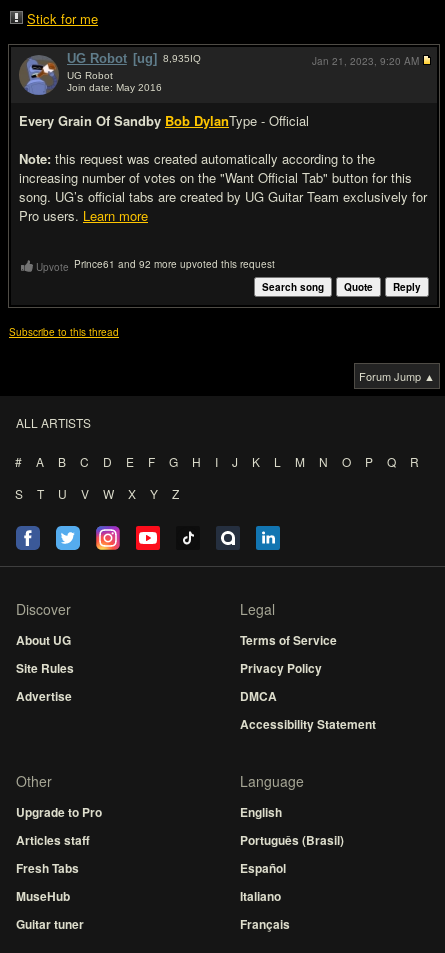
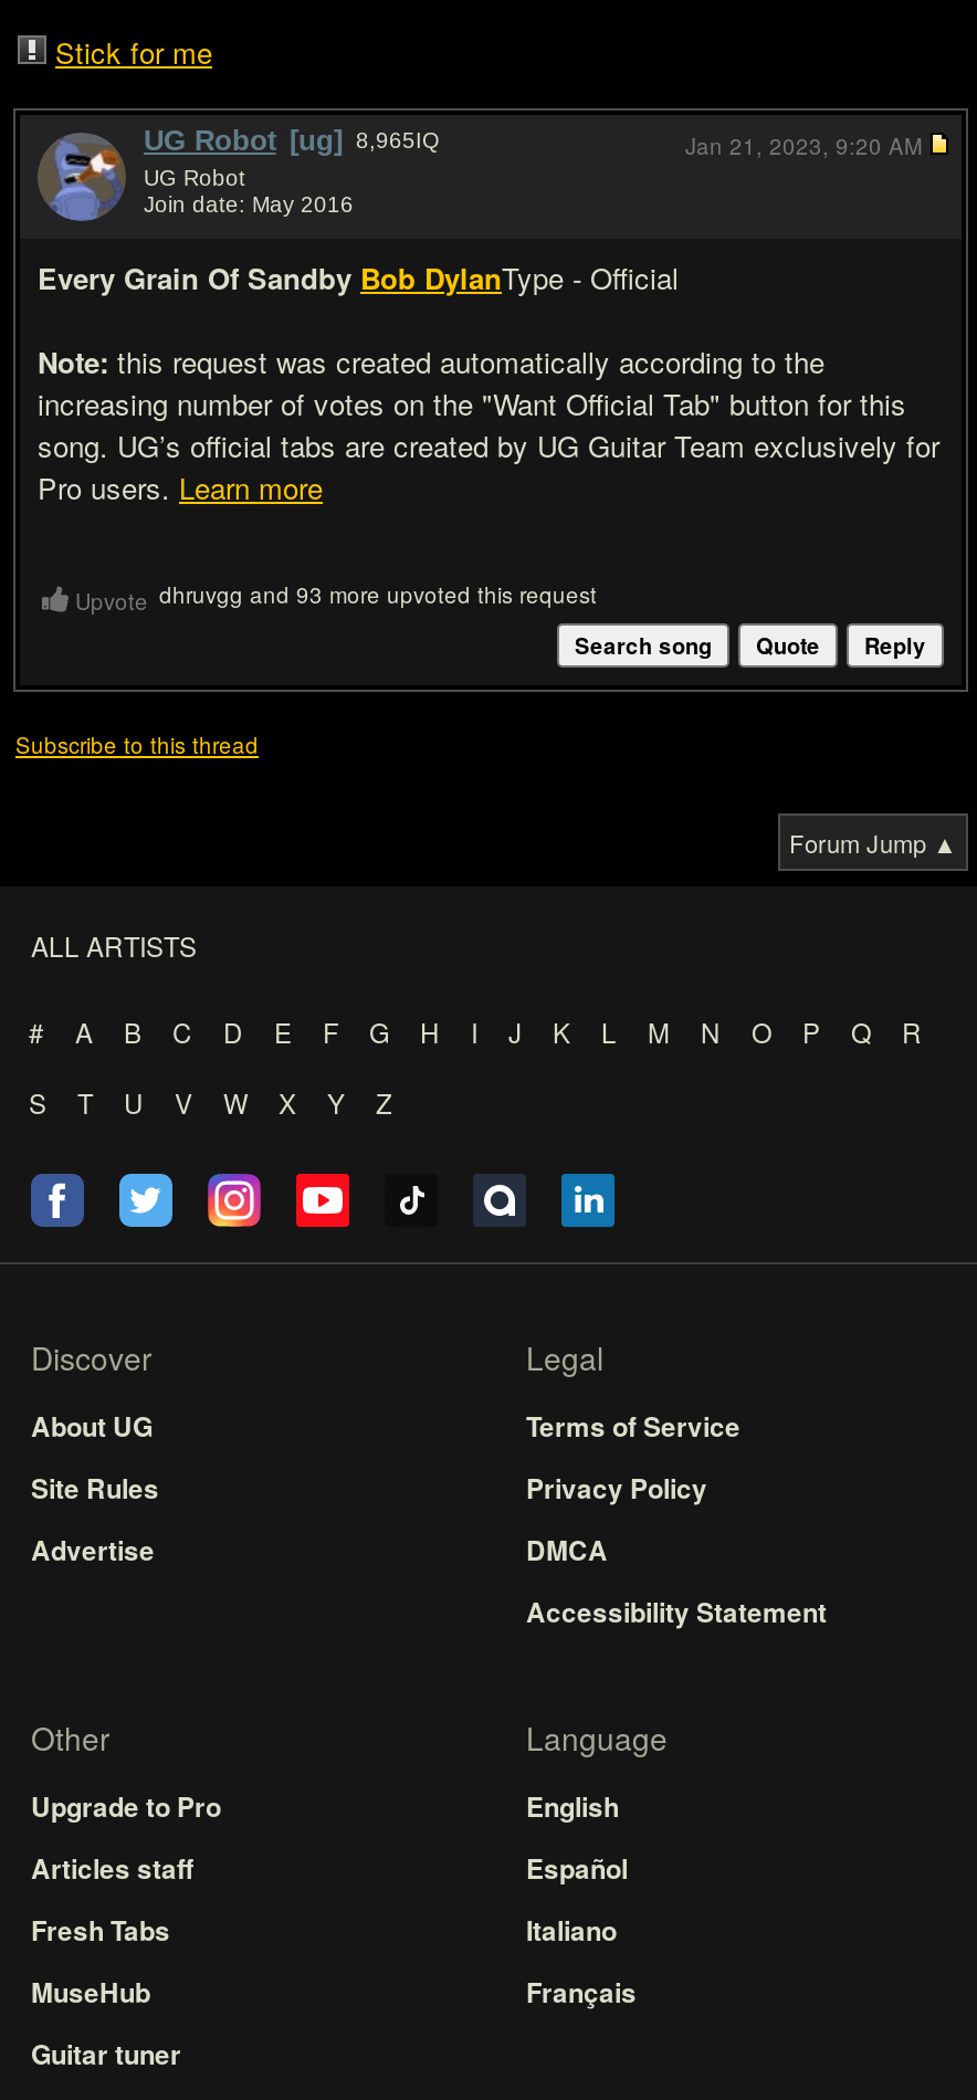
[67,51,201,66] UG Robot [ug] 8,935IQ -> [144,124,440,157] UG Robot [ug] 8,965IQ
[36,257,275,274] Upvote Prince61 and 92 more upvoted this request -> [75,579,597,617] Upvote dhruvgg and 93 more upvoted this request
[240,831,344,849] Português (Brasil) -> none
moved [240,859,290,933] -> [526,1848,637,2012]: Español | Italiano | Français

